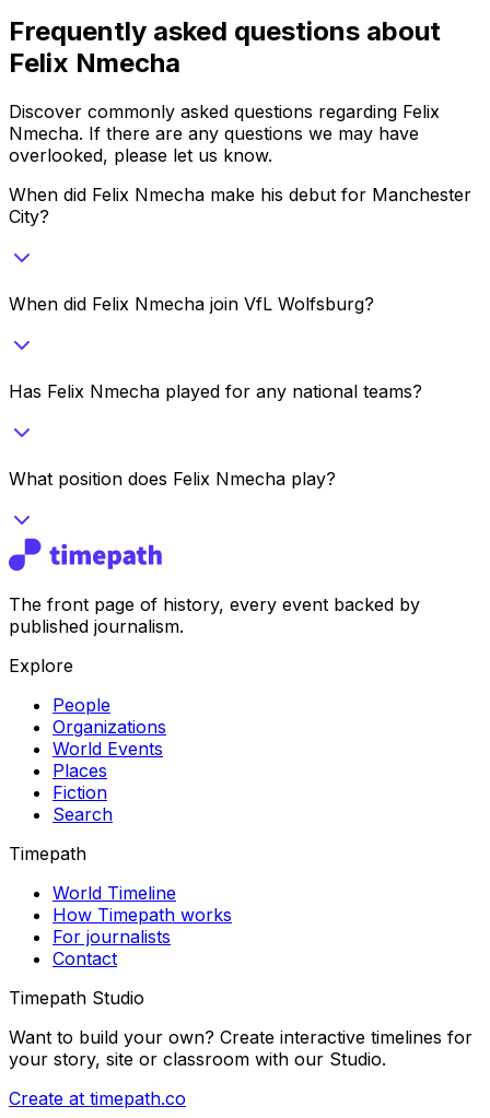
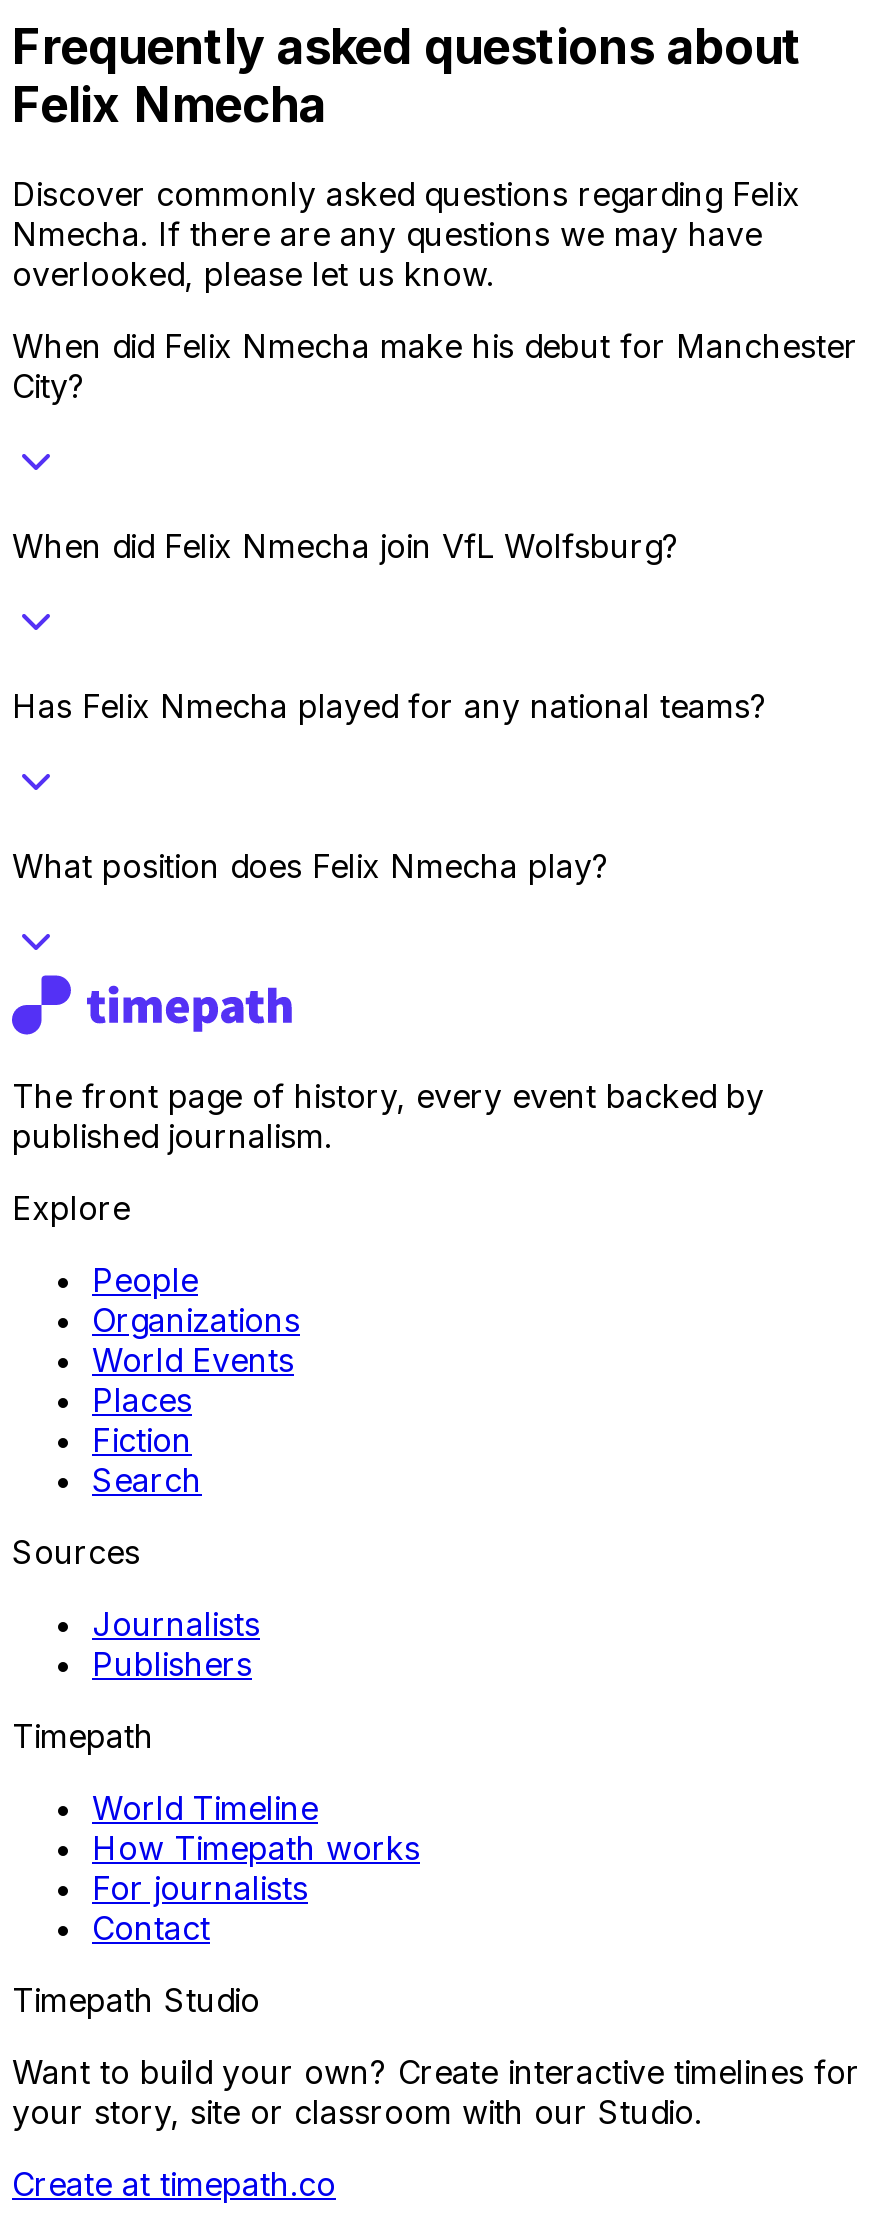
none -> [12,1531,260,1683] Sources | Journalists | Publishers

